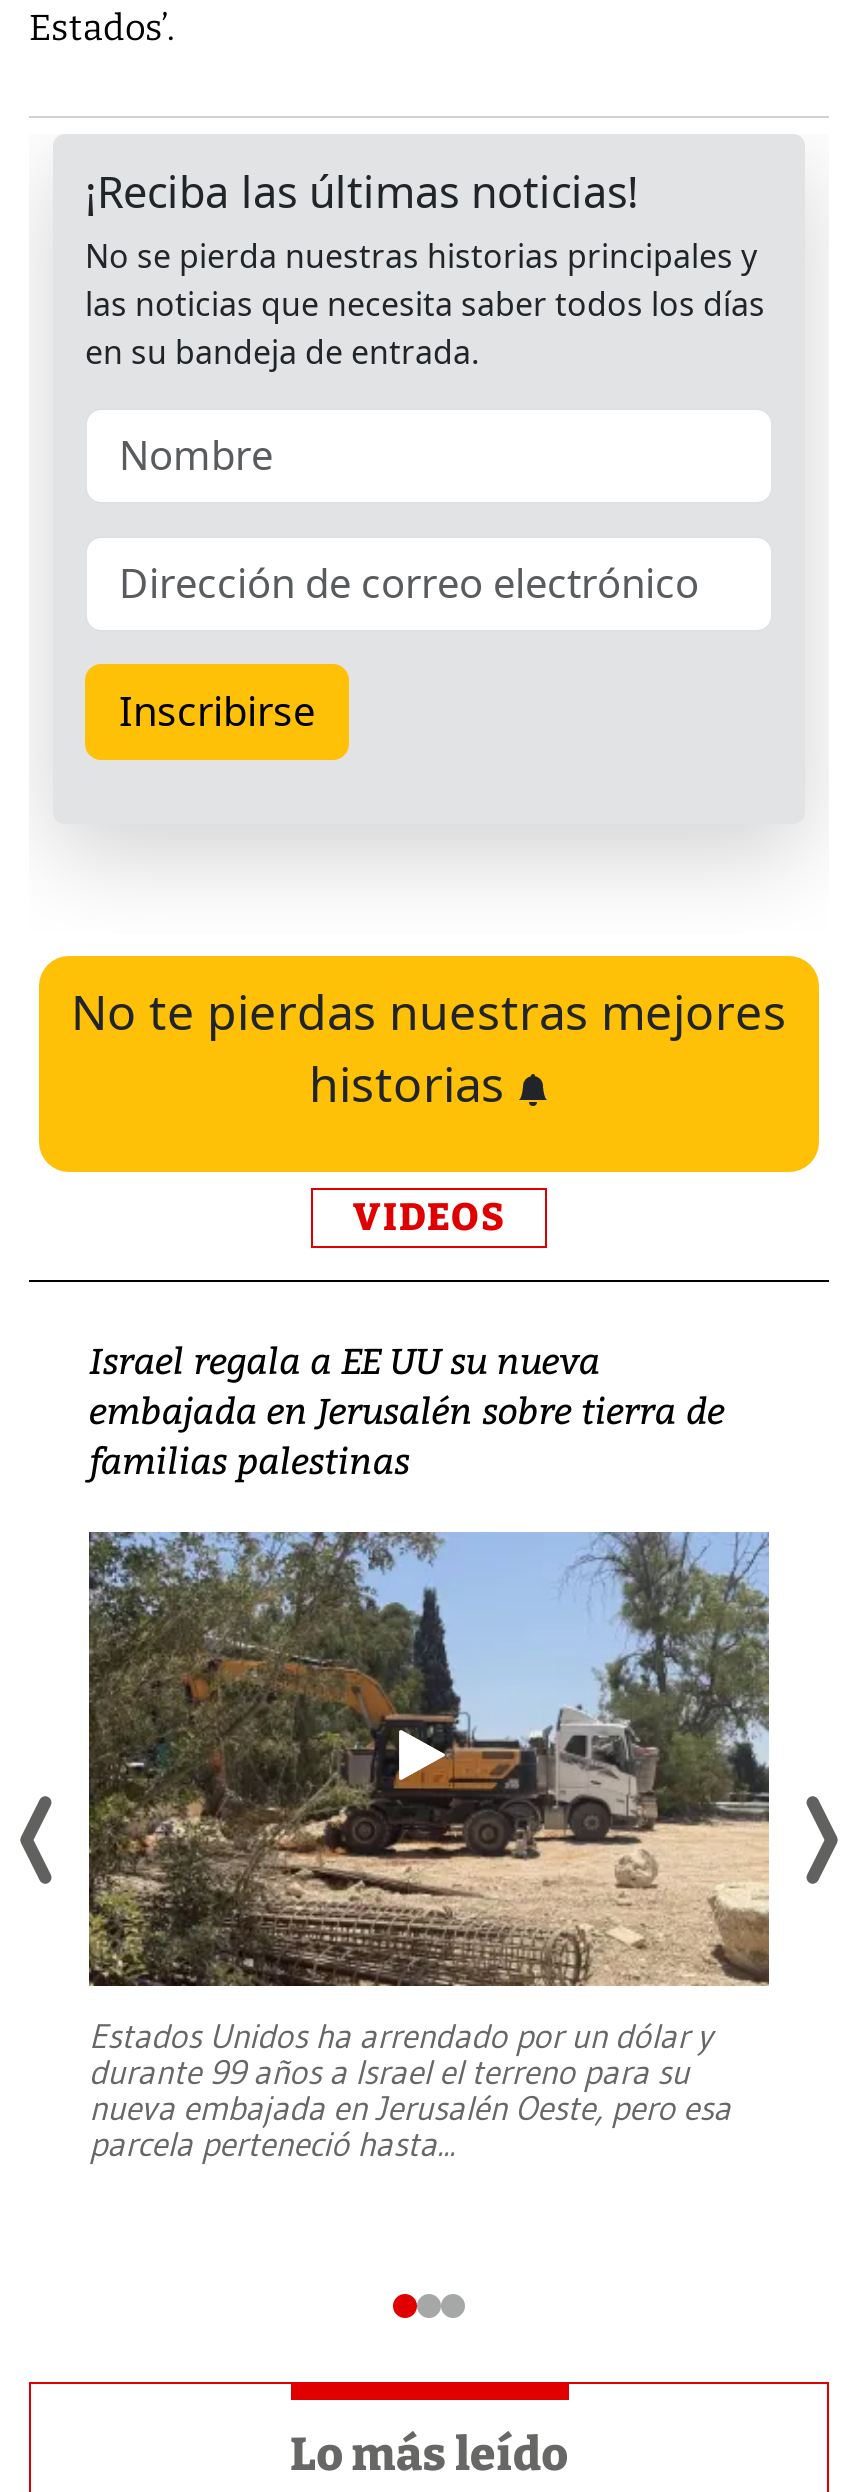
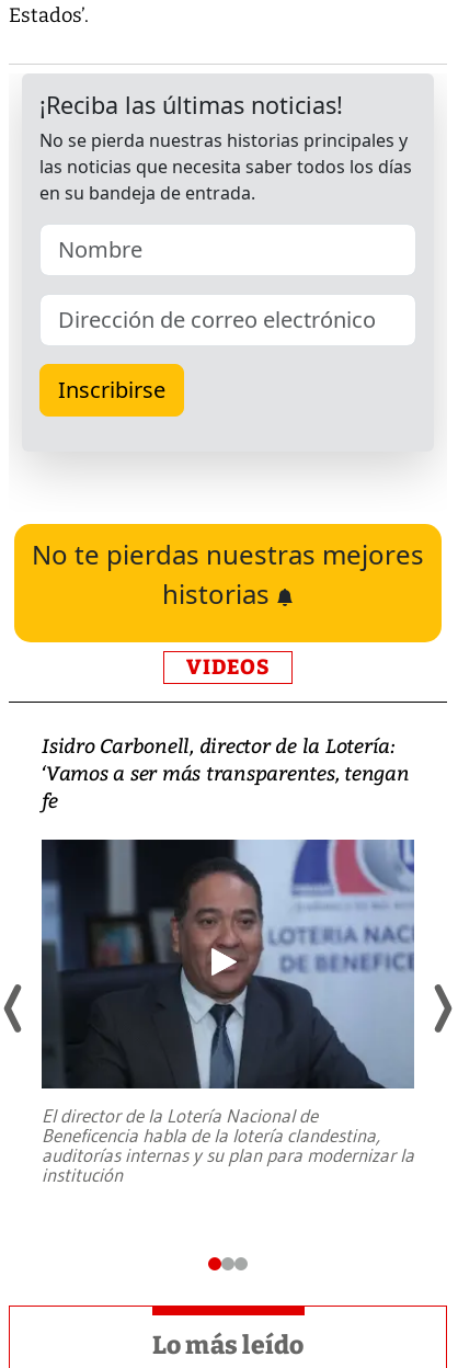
[89,1335,725,1485] Israel regala a EE UU su nueva | embajada en Jerusalén sobre tierra de | familias palestinas -> [42,732,409,814] Isidro Carbonell, director de la Lotería: | ‘Vamos a ser más transparentes, tengan | fe
[87,1530,771,2164] [image] | Estados Unidos ha arrendado por un dólar y | durante 99 años a Israel el terreno para su | nueva embajada en Jerusalén Oeste, pero esa | parcela perteneció hasta... -> [41,839,414,1186] [image] | El director de la Lotería Nacional de | Beneficencia habla de la lotería clandestina, | auditorías internas y su plan para modernizar la | institución

